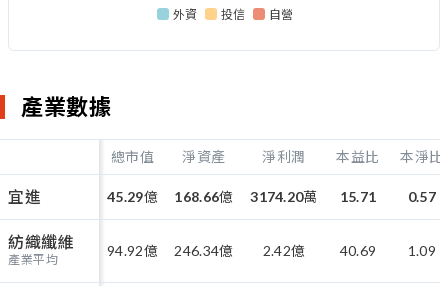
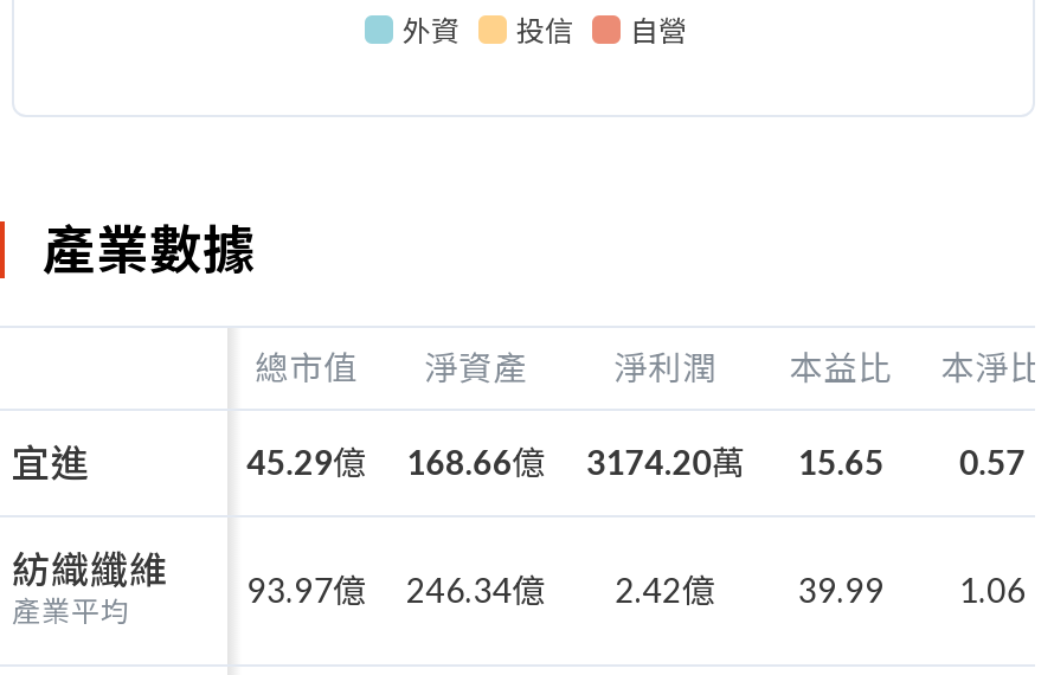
[107,188,436,205] 45.29億 168.66億 3174.20萬 15.71 0.57 -> [247,442,1026,482] 45.29億 168.66億 3174.20萬 15.65 0.57
[107,242,158,259] 94.92億 -> [247,570,367,610] 93.97億
[340,242,376,259] 40.69 -> [798,570,884,610] 39.99
[408,242,436,259] 1.09 -> [959,570,1026,610] 1.06

